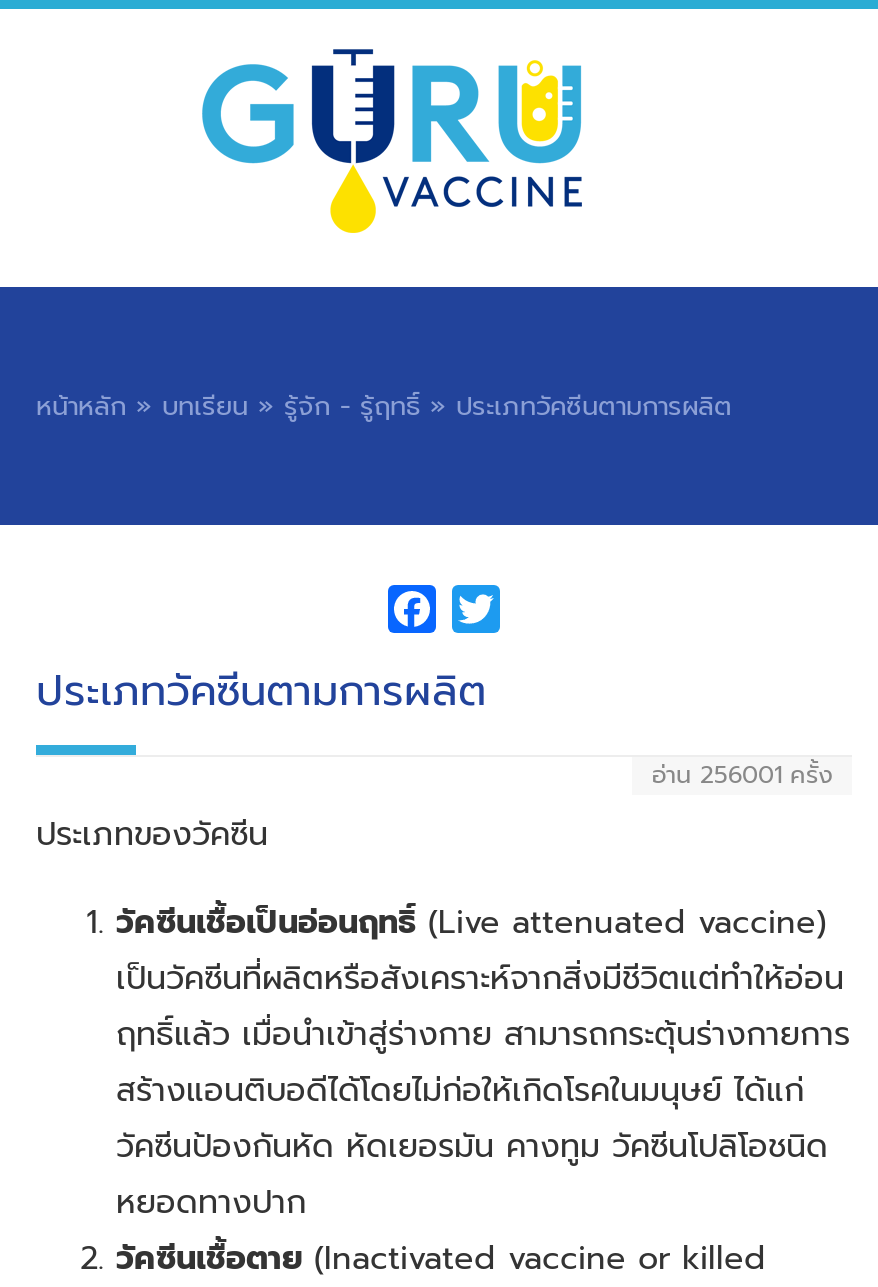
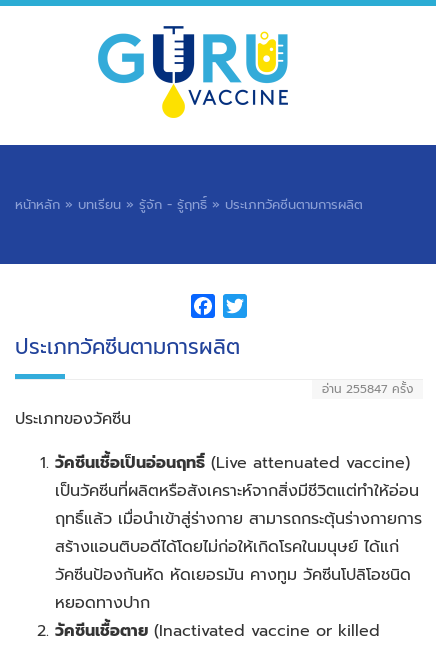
[652,757,832,793] อ่าน 256001 ครั้ง -> [322,380,413,398] อ่าน 255847 ครั้ง

